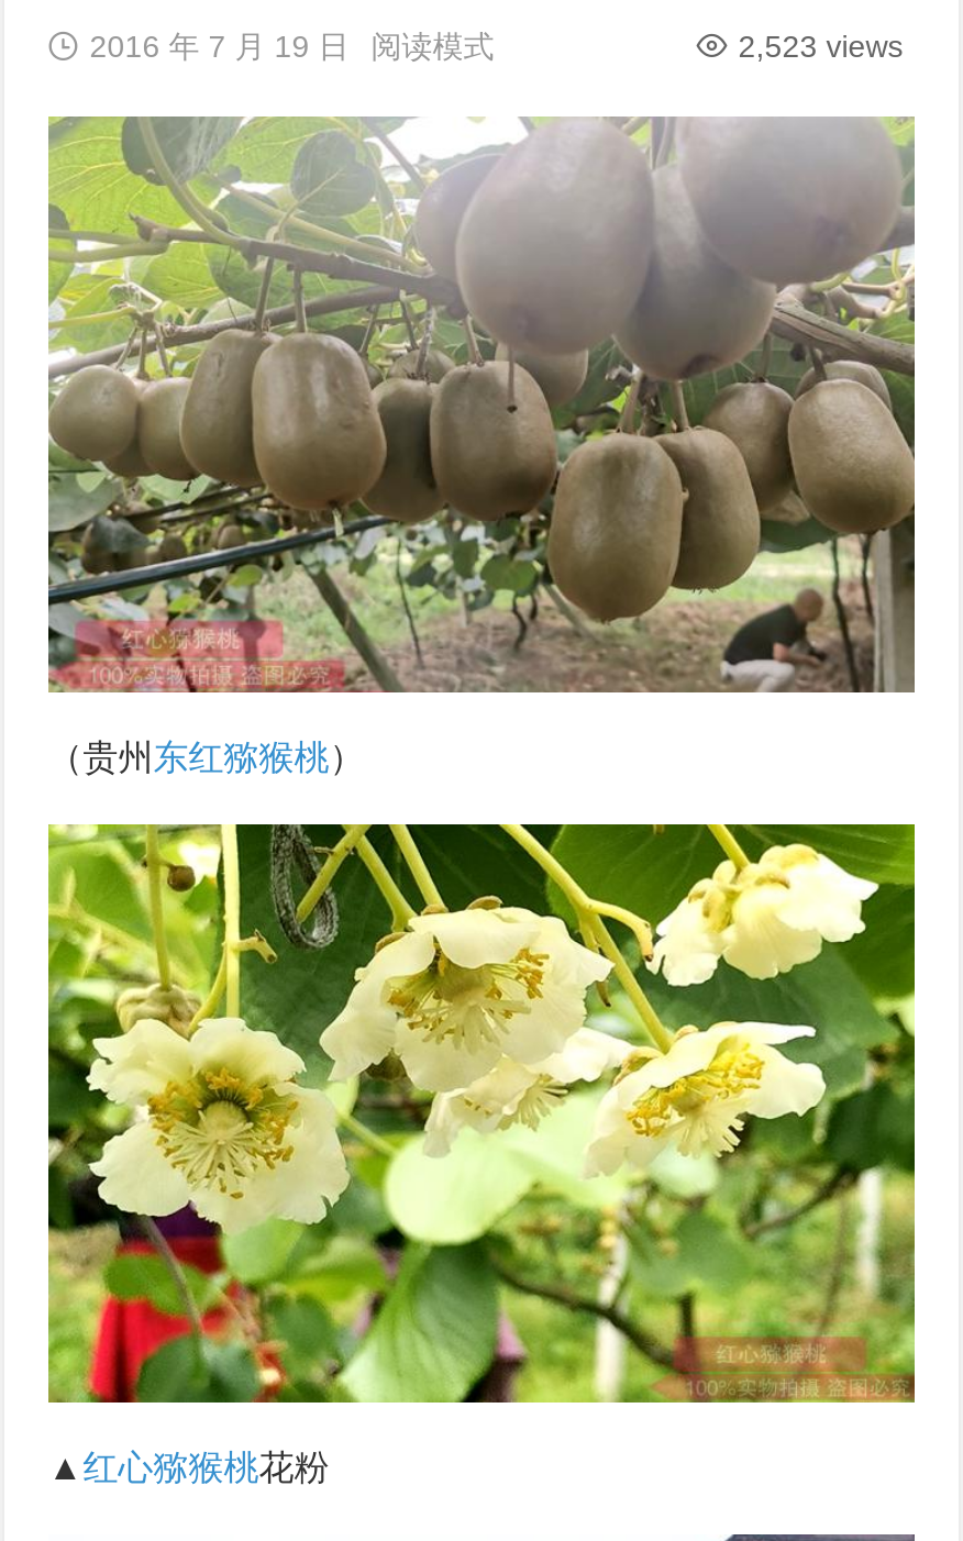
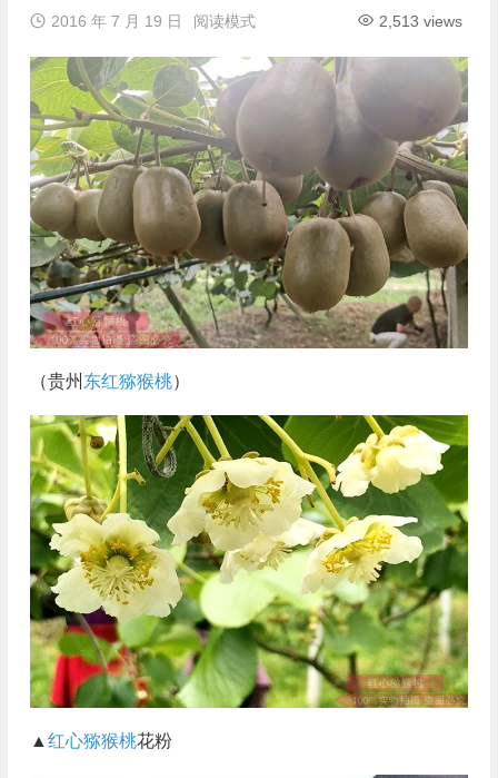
[738,29,903,64] 2,523 views -> [379,12,462,30] 2,513 views

